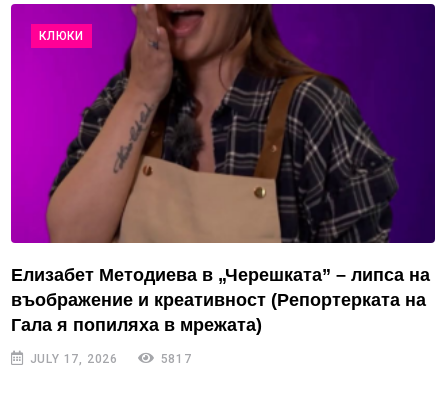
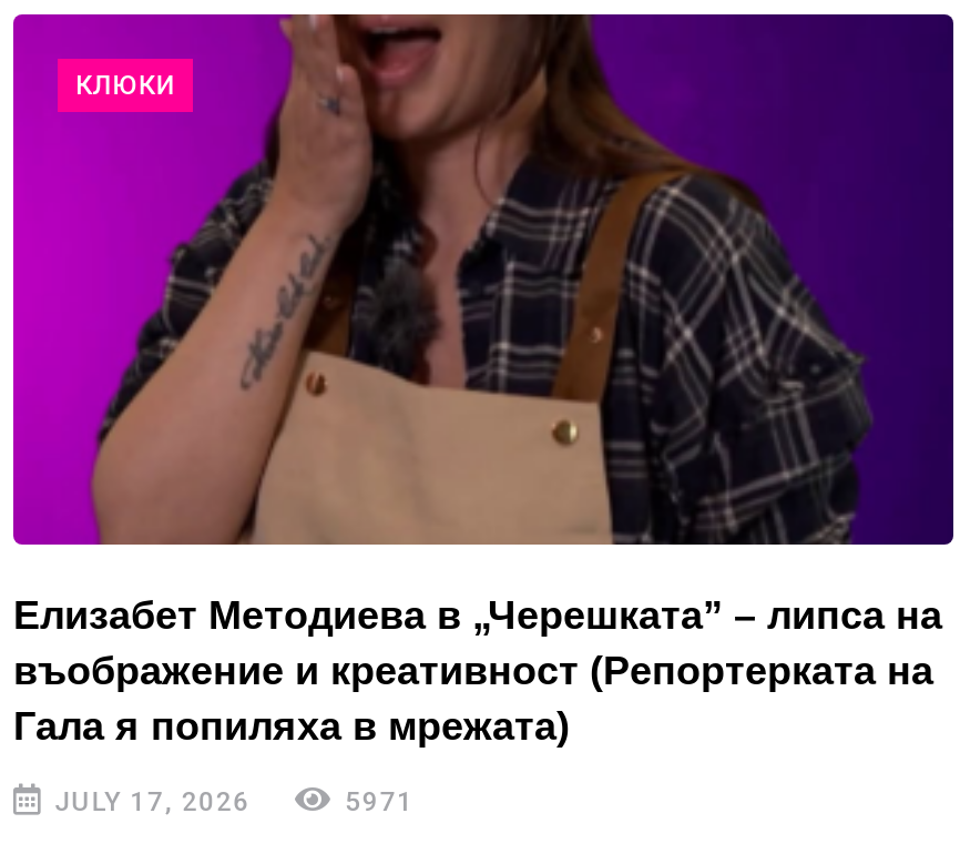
[157,352,192,366] 5817 -> [337,786,414,817] 5971

